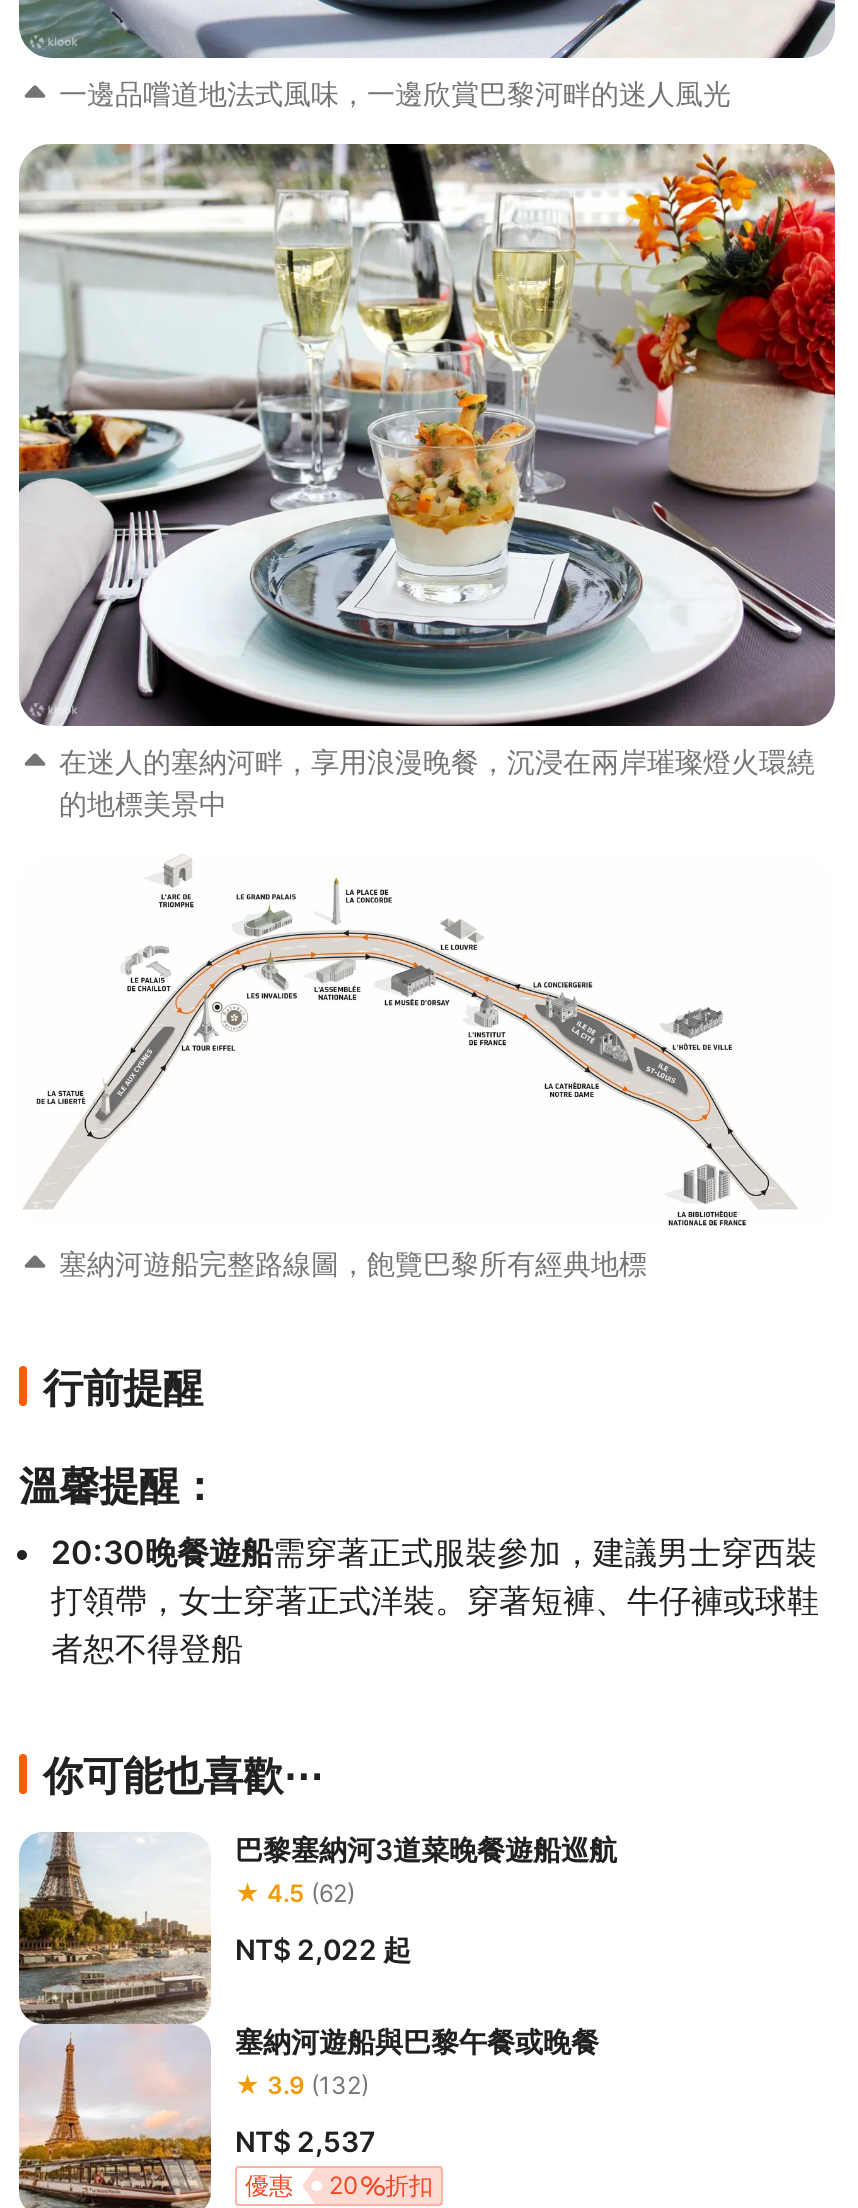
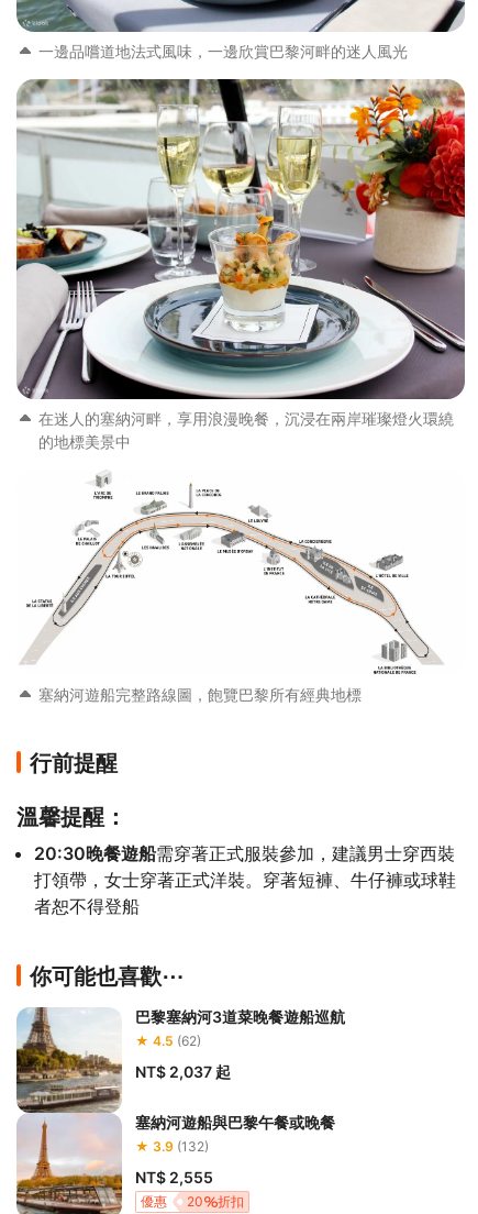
[235,1932,411,1966] NT$ 2,022起 -> [135,1062,231,1081] NT$ 2,037起
[235,2124,375,2158] NT$ 2,537 -> [135,1168,213,1186] NT$ 2,555

